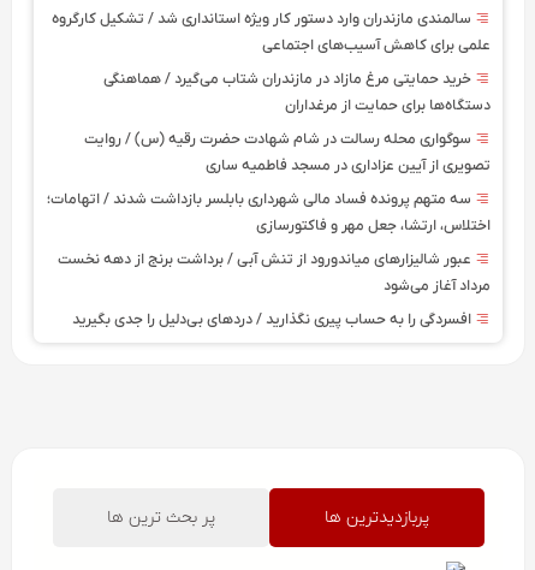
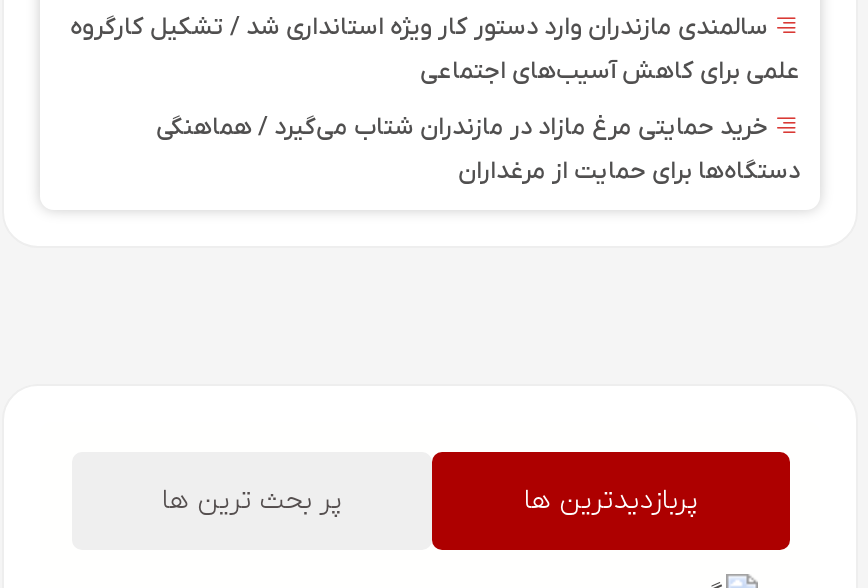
[47,130,491,330] سوگواری محله رسالت در شام شهادت حضرت رقیه (س) / روایت | تصویری از آیین عزاداری در مسجد فاطمیه ساری | سه متهم پرونده فساد مالی شهرداری بابلسر بازداشت شدند / اتهامات؛ | اختلاس، ارتشا، جعل مهر و فاکتورسازی | عبور شالیزارهای میاندورود از تنش آبی / برداشت برنج از دهه نخست | مرداد آغاز می‌شود | افسردگی را به حساب پیری نگذارید / دردهای بی‌دلیل را جدی بگیرید -> none

